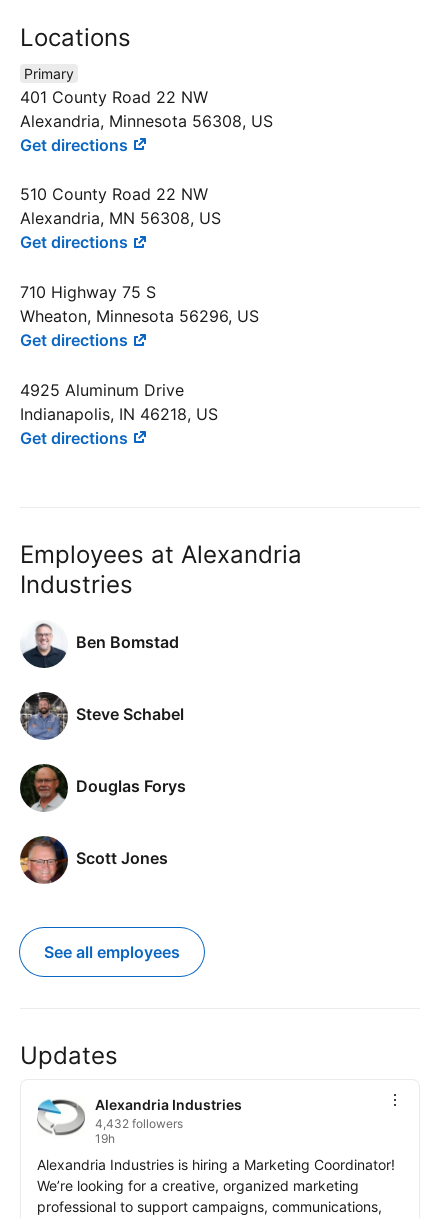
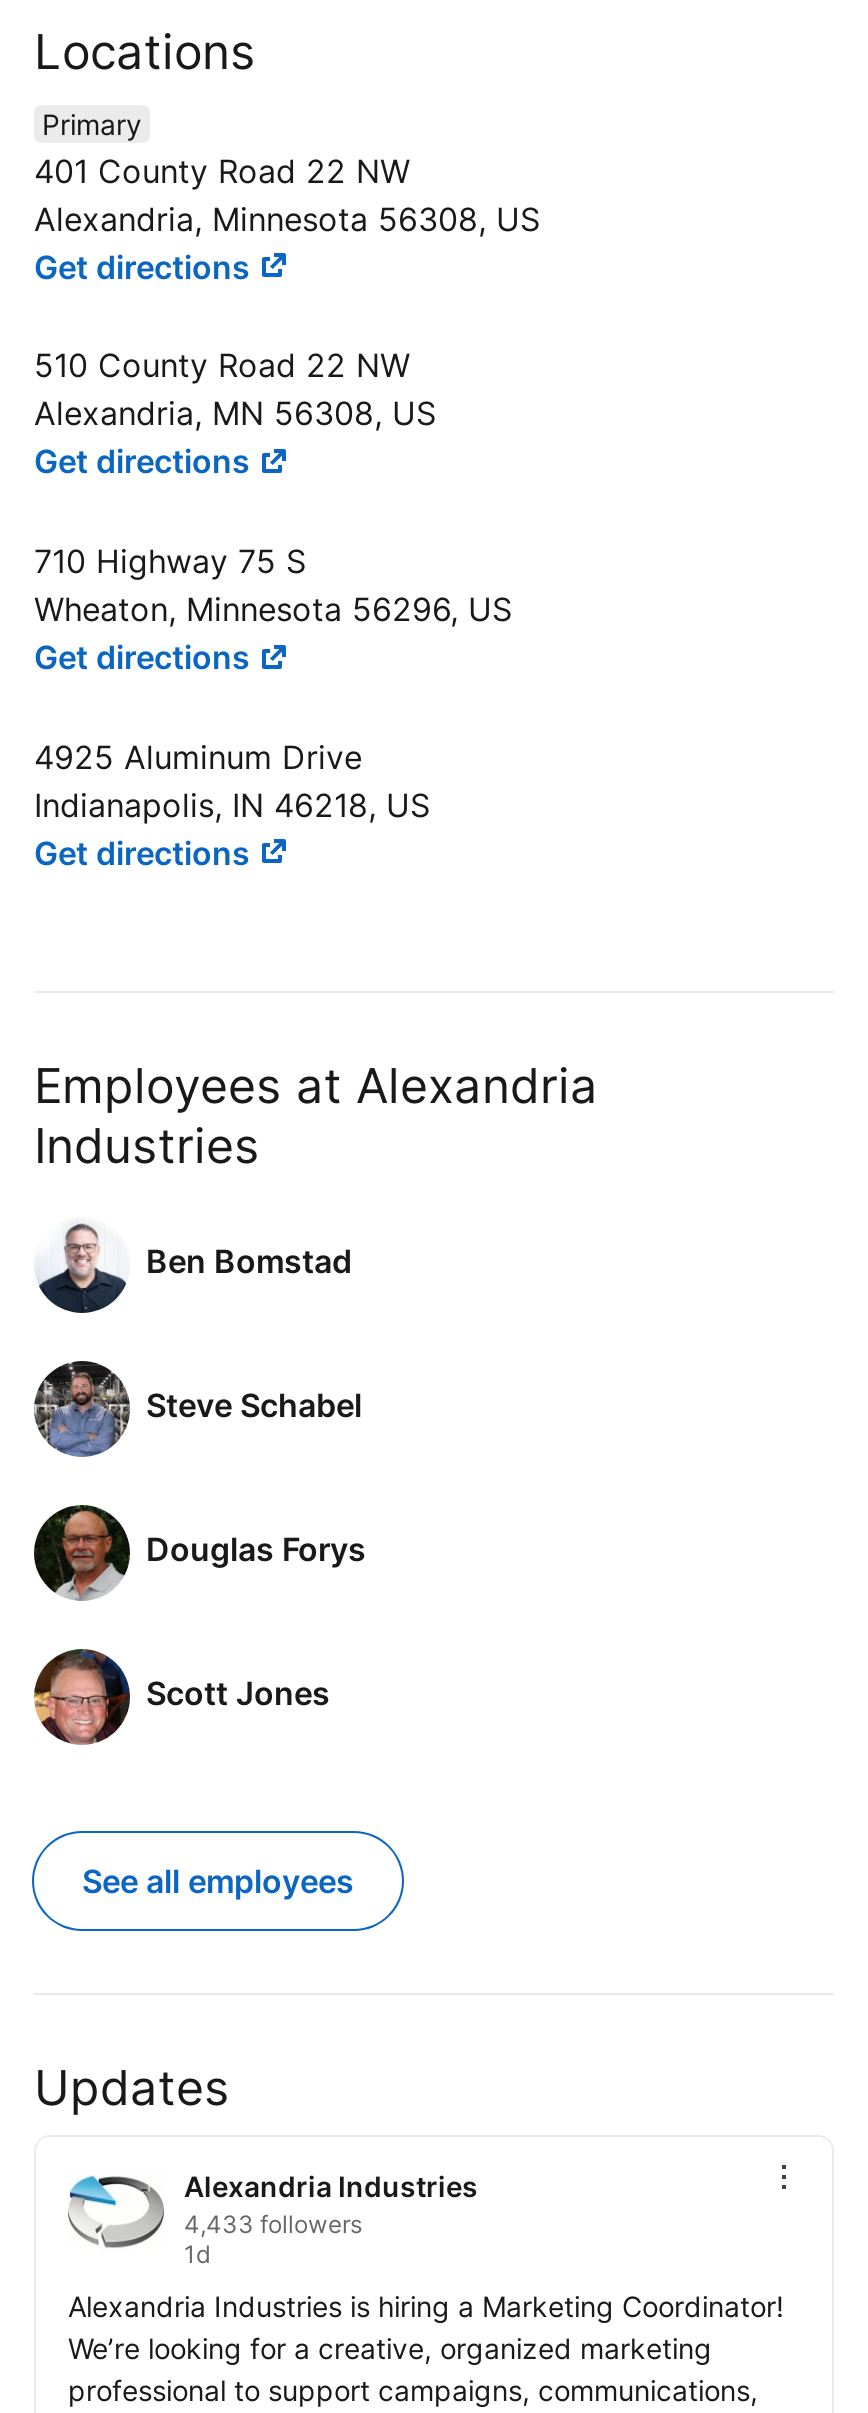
[95,1116,183,1146] 4,432 followers | 19h -> [184,2209,362,2269] 4,433 followers | 1d

